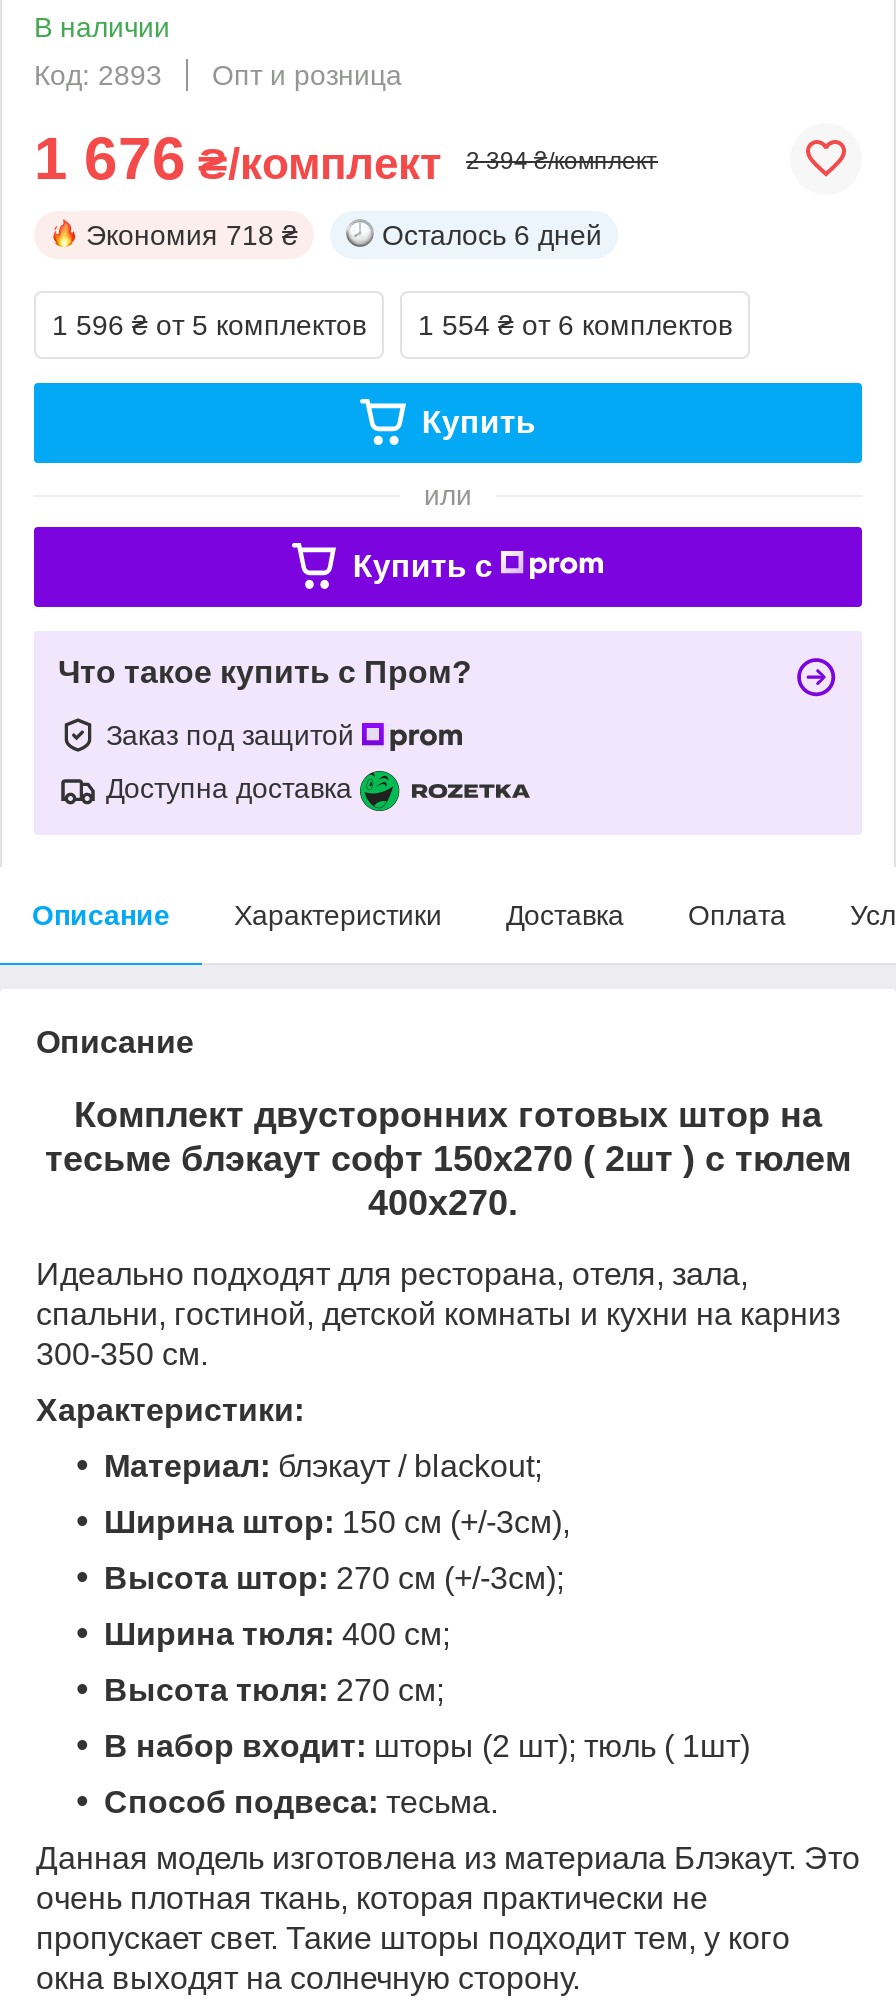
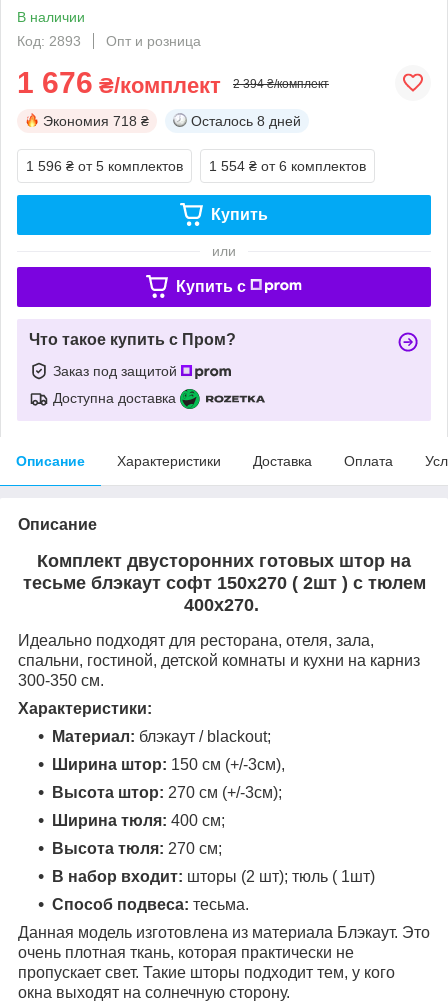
[382,219,602,251] Осталось 6 дней -> [191,113,301,129] Осталось 8 дней

